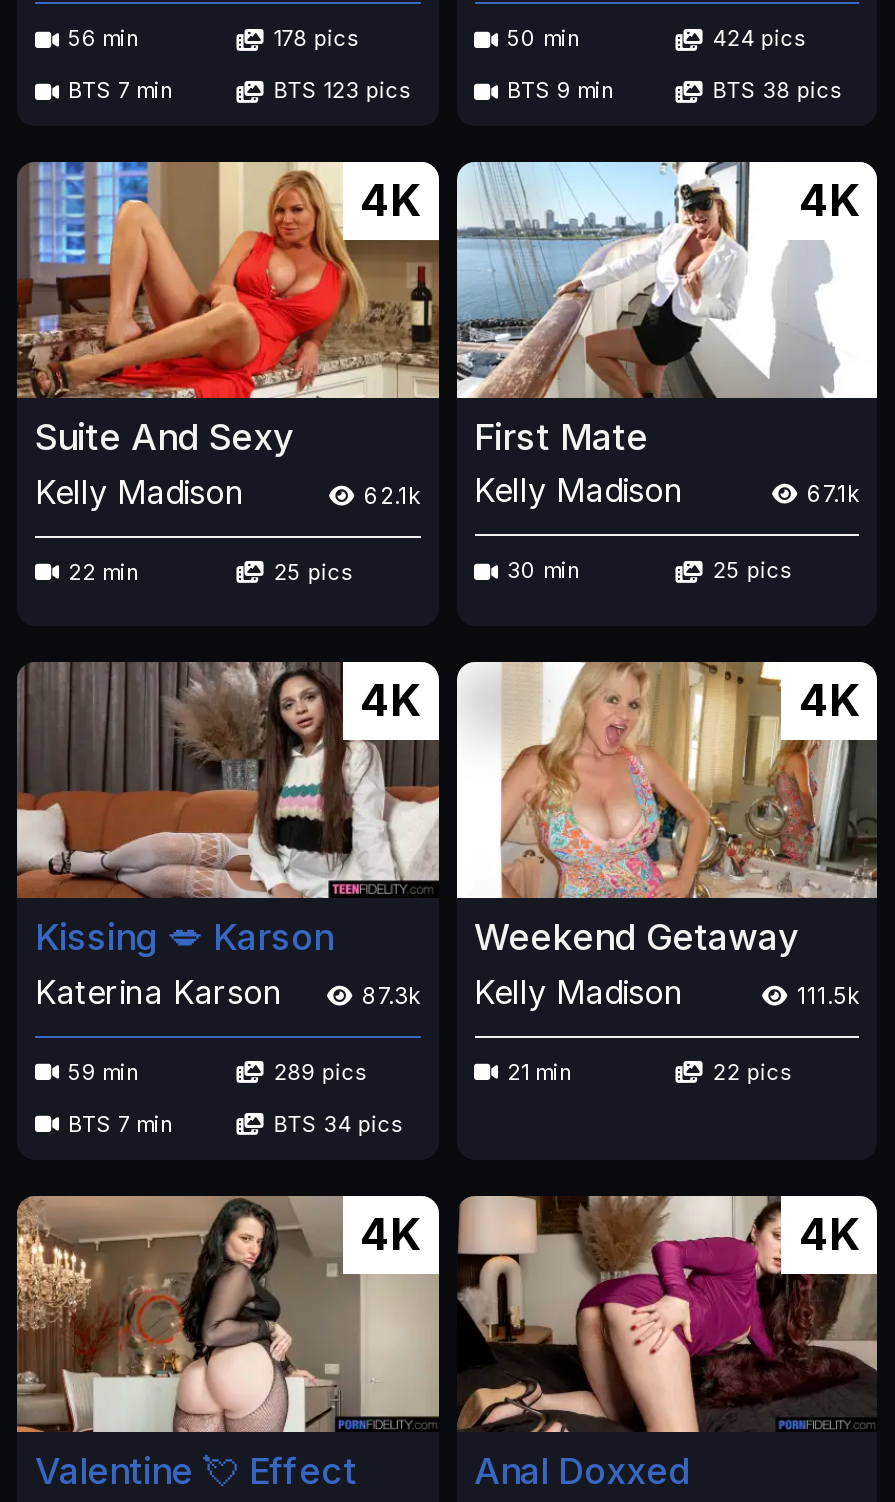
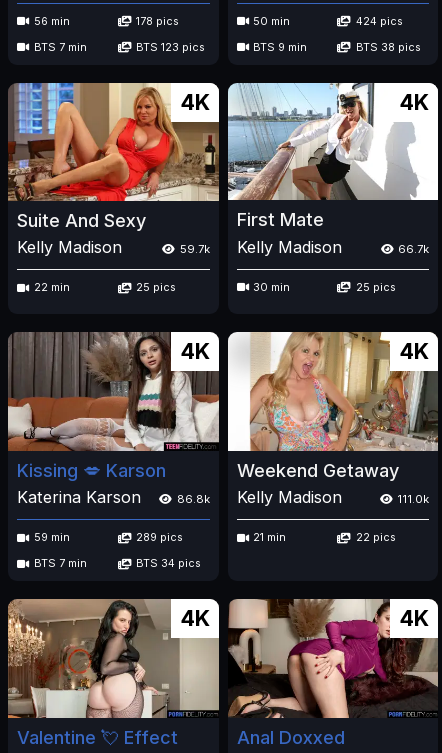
[364,471,684,511] 62.1k Kelly Madison -> [179,237,341,257] 59.7k Kelly Madison
[807,481,859,509] 67.1k -> [398,242,429,256] 66.7k
[362,972,684,1012] 87.3k Kelly Madison -> [176,487,341,507] 86.8k Kelly Madison
[797,982,859,1010] 111.5k -> [397,492,429,506] 111.0k

